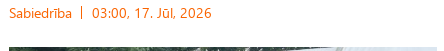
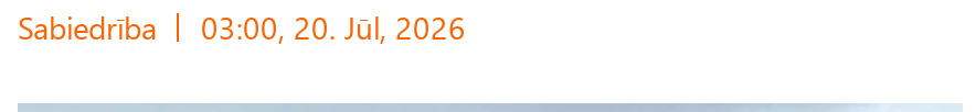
[9,3,212,22] Sabiedrība 03:00, 17. Jūl, 2026 -> [18,7,466,49] Sabiedrība 03:00, 20. Jūl, 2026

